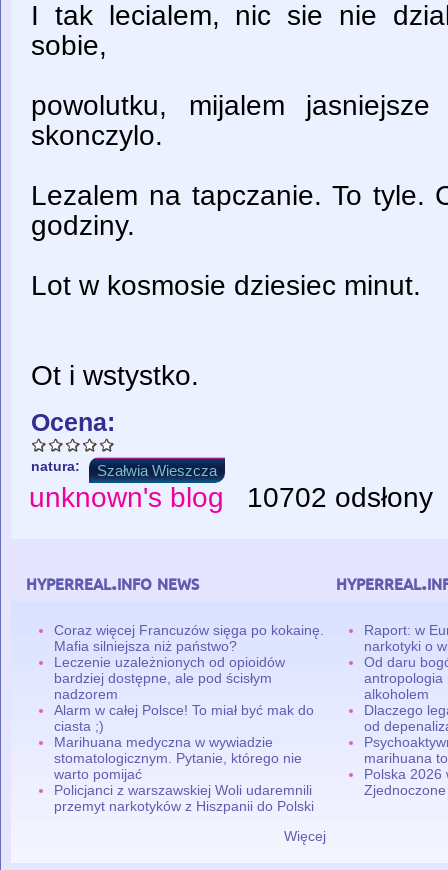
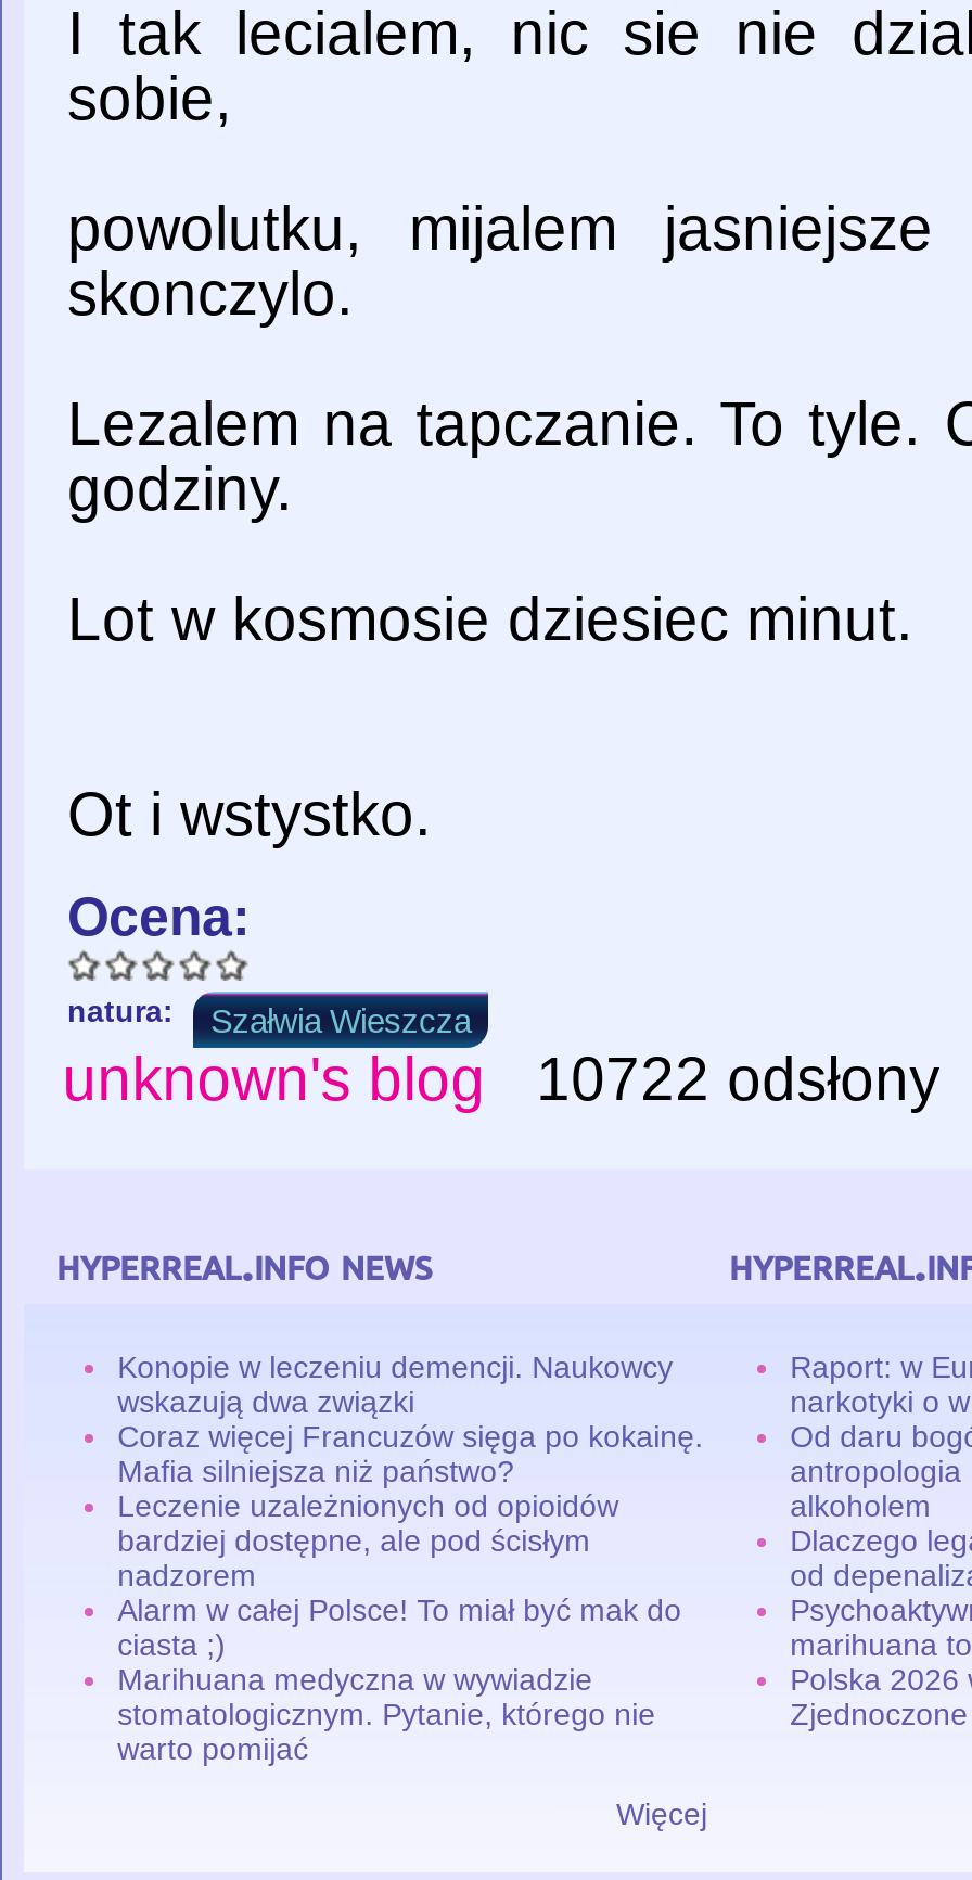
[29,482,433,513] unknown's blog 10702 odsłony -> [62,1046,940,1114] unknown's blog 10722 odsłony
moved [54,622,324,782] -> [118,1419,703,1766]: Coraz więcej Francuzów sięga po kokainę. | Mafia silniejsza niż państwo? | Leczenie uzależnionych od opioidów | ... | stomatologicznym. Pytanie, którego nie | warto pomijać
none -> [118,1349,673,1419] Konopie w leczeniu demencji. Naukowcy | wskazują dwa związki
[54,782,314,814] Policjanci z warszawskiej Woli udaremnili | przemyt narkotyków z Hiszpanii do Polski -> none

